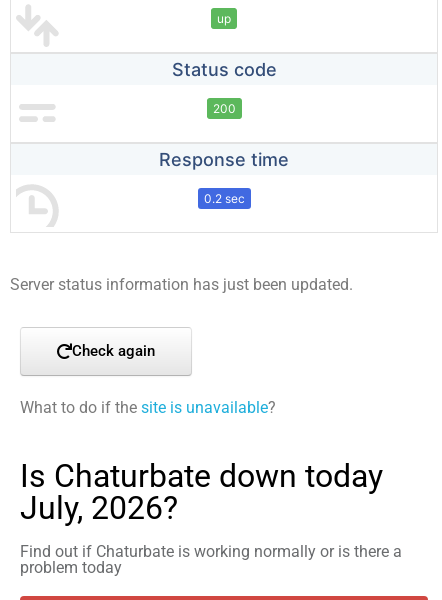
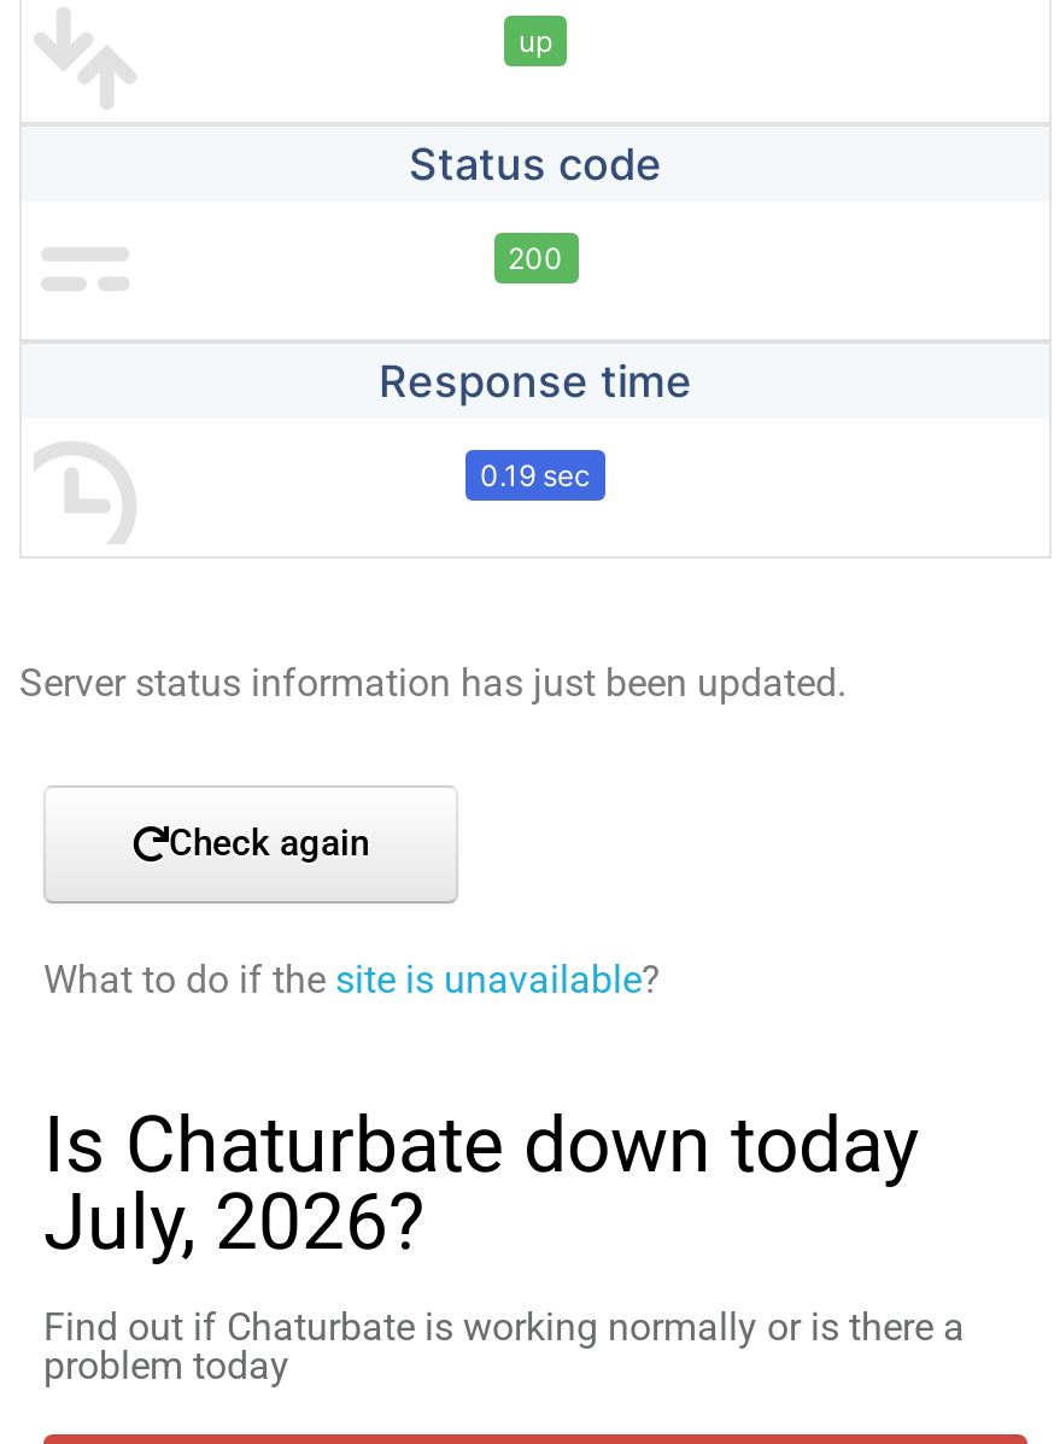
[203,191,244,206] 0.2 sec -> [480,458,591,494] 0.19 sec

